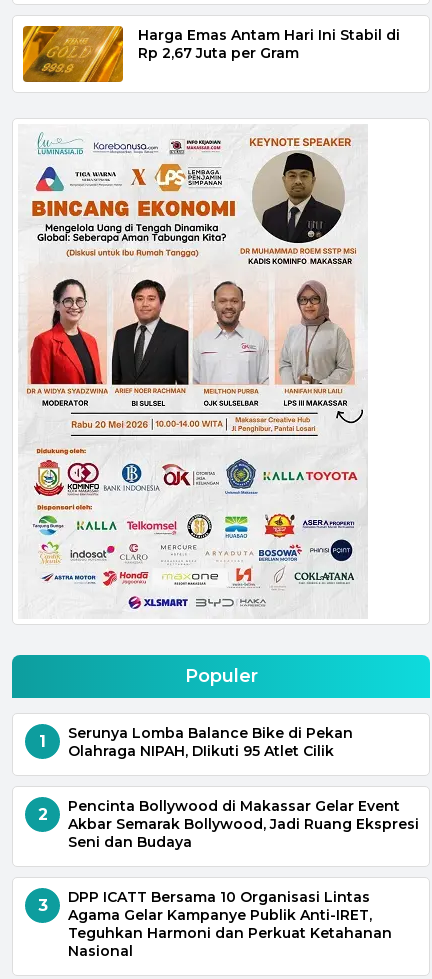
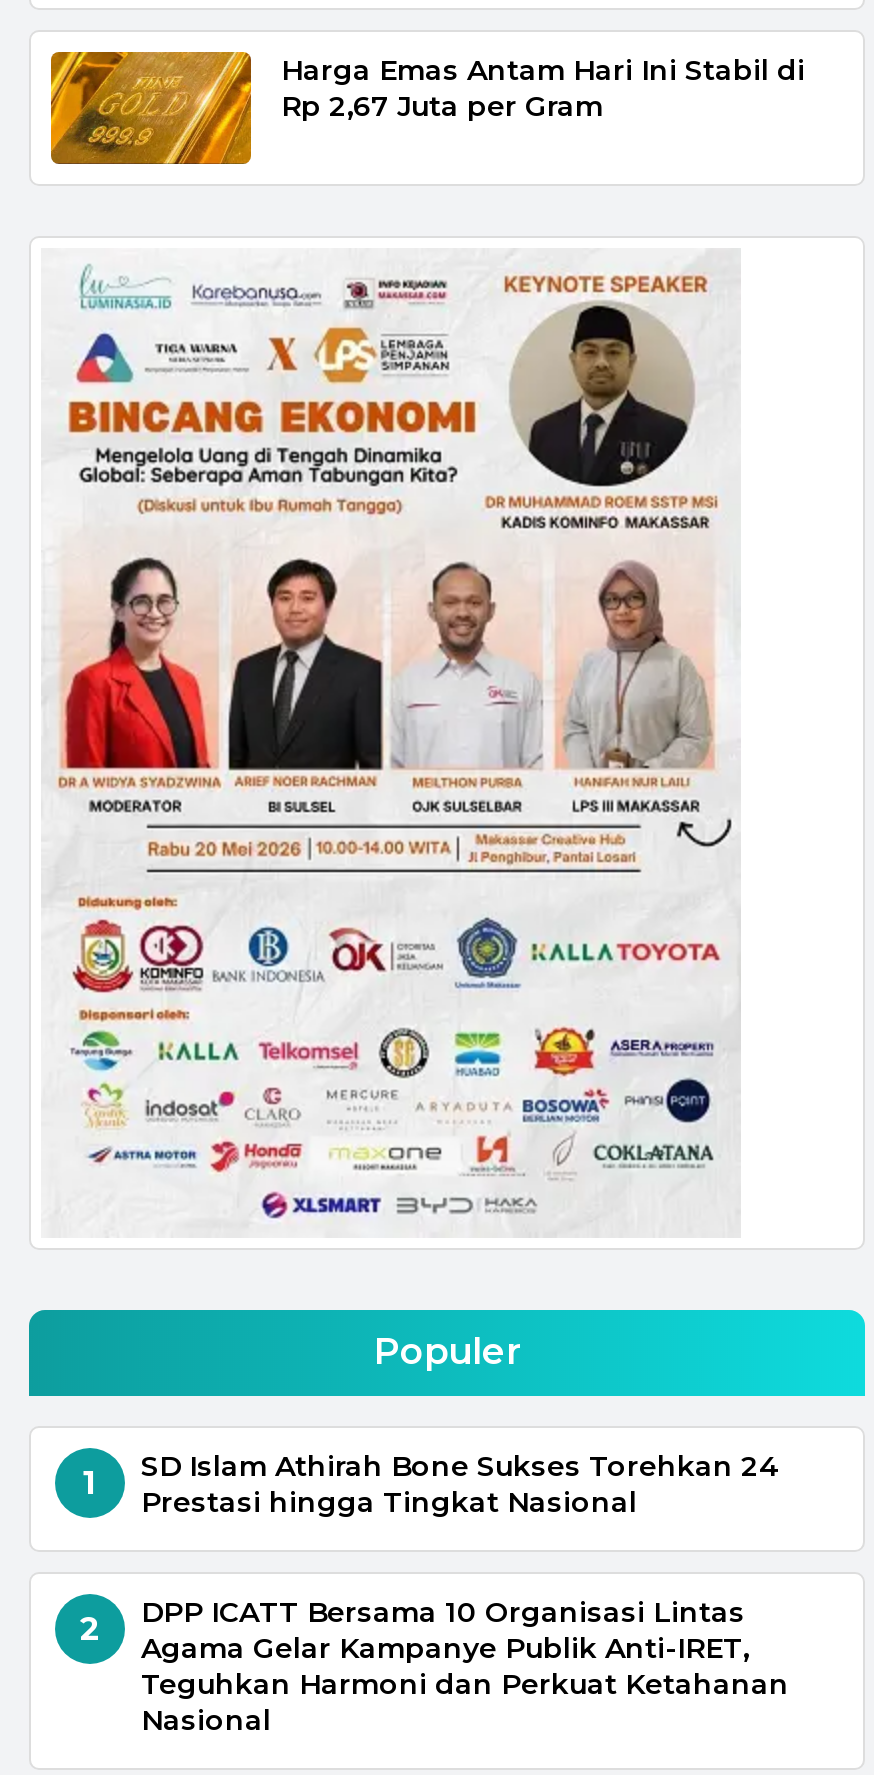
[68,724,353,760] Serunya Lomba Balance Bike di Pekan | Olahraga NIPAH, DIikuti 95 Atlet Cilik -> [141,1448,779,1520] SD Islam Athirah Bone Sukses Torehkan 24 | Prestasi hingga Tingkat Nasional
[37,797,419,915] Pencinta Bollywood di Makassar Gelar Event | Akbar Semarak Bollywood, Jadi Ruang Ekspresi | Seni dan Budaya | 3 -> none

